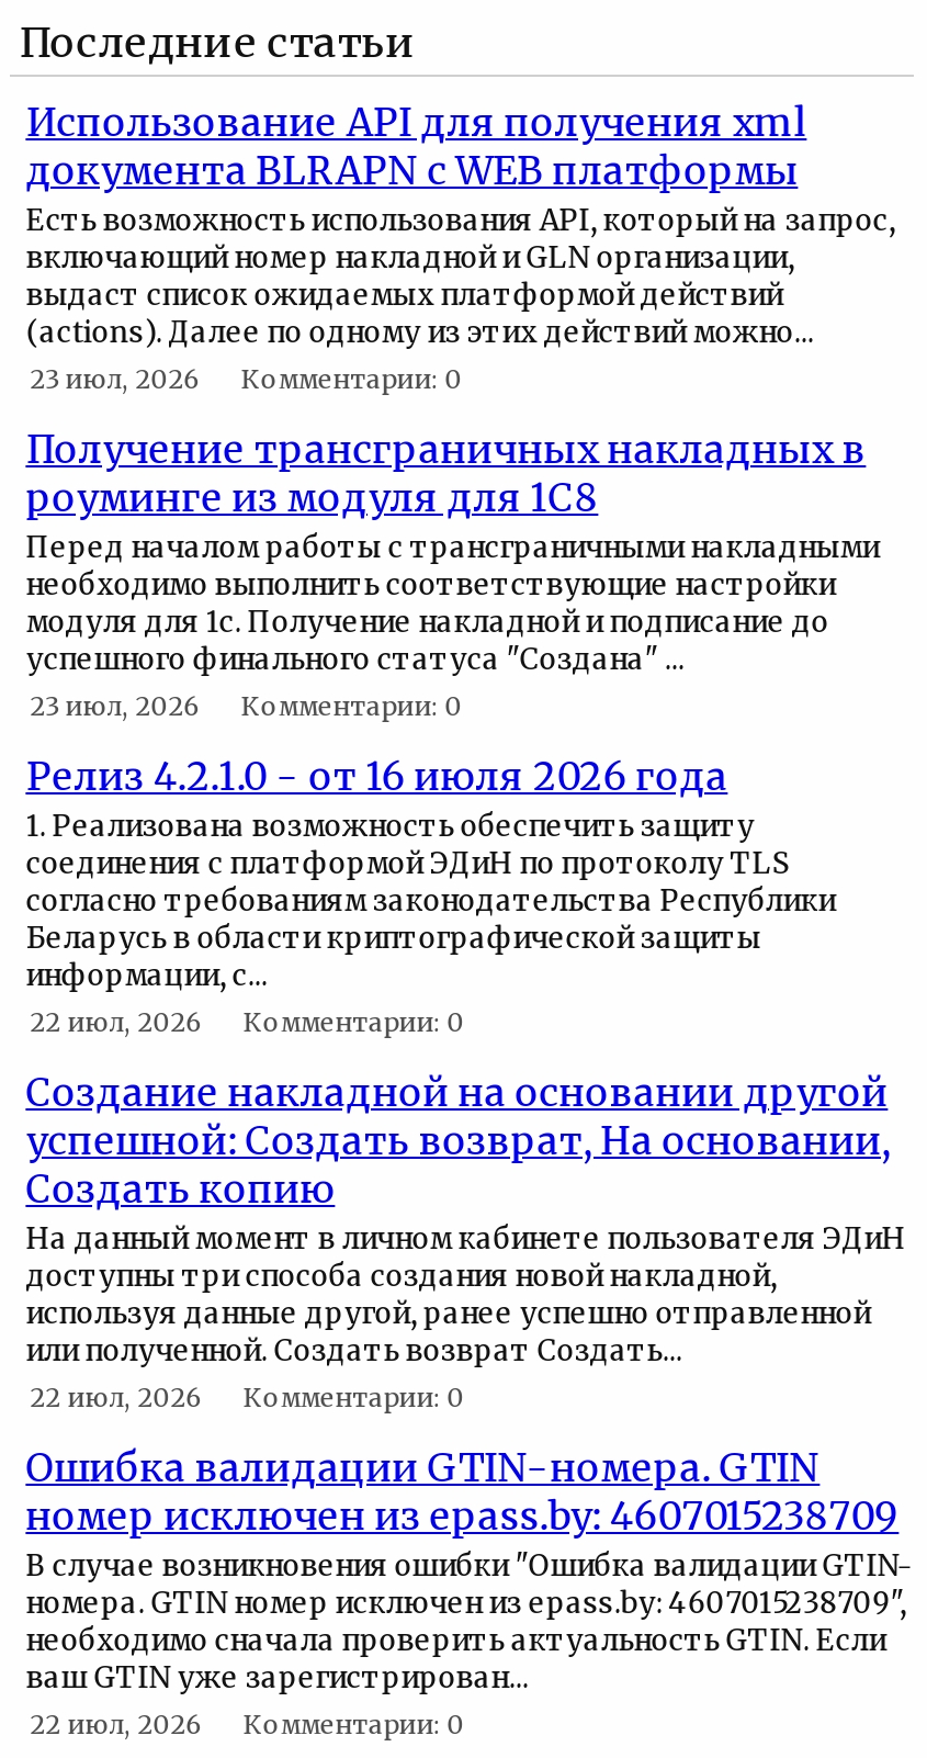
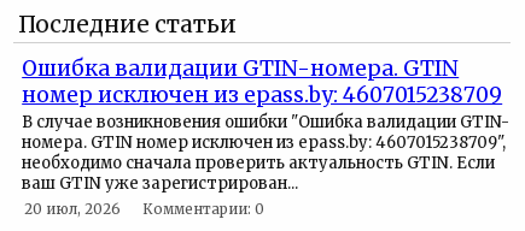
[26,99,905,1413] Использование API для получения xml | документа BLRAPN с WEB платформы | Есть возможность использования API, который на запрос, | включающий номер накладной и GLN организации, | выдаст список ожидаемых платформой действий | (actions). Далее по одному из этих действий можно... | 23 июл, 2026 | Комментарии: 0 | Получение трансграничных накладных в | роуминге из модуля для 1С8 | Перед началом работы с трансграничными накладными | необходимо выполнить соответствующие настройки | модуля для 1с. Получение накладной и подписание до | успешного финального статуса "Создана" ... | 23 июл, 2026 | Комментарии: 0 | Релиз 4.2.1.0 - от 16 июля 2026 года | 1. Реализована возможность обеспечить защиту | соединения с платформой ЭДиН по протоколу TLS | согласно требованиям законодательства Республики | Беларусь в области криптографической защиты | информации, с... | 22 июл, 2026 | Комментарии: 0 | Создание накладной на основании другой | успешной: Создать возврат, На основании, | Создать копию | На данный момент в личном кабинете пользователя ЭДиН | доступны три способа создания новой накладной, | используя данные другой, ранее успешно отправленной | или полученной. Создать возврат Создать... | 22 июл, 2026 | Комментарии: 0 -> none
[30,1710,464,1740] 22 июл, 2026 Комментарии: 0 -> [24,201,265,218] 20 июл, 2026 Комментарии: 0

